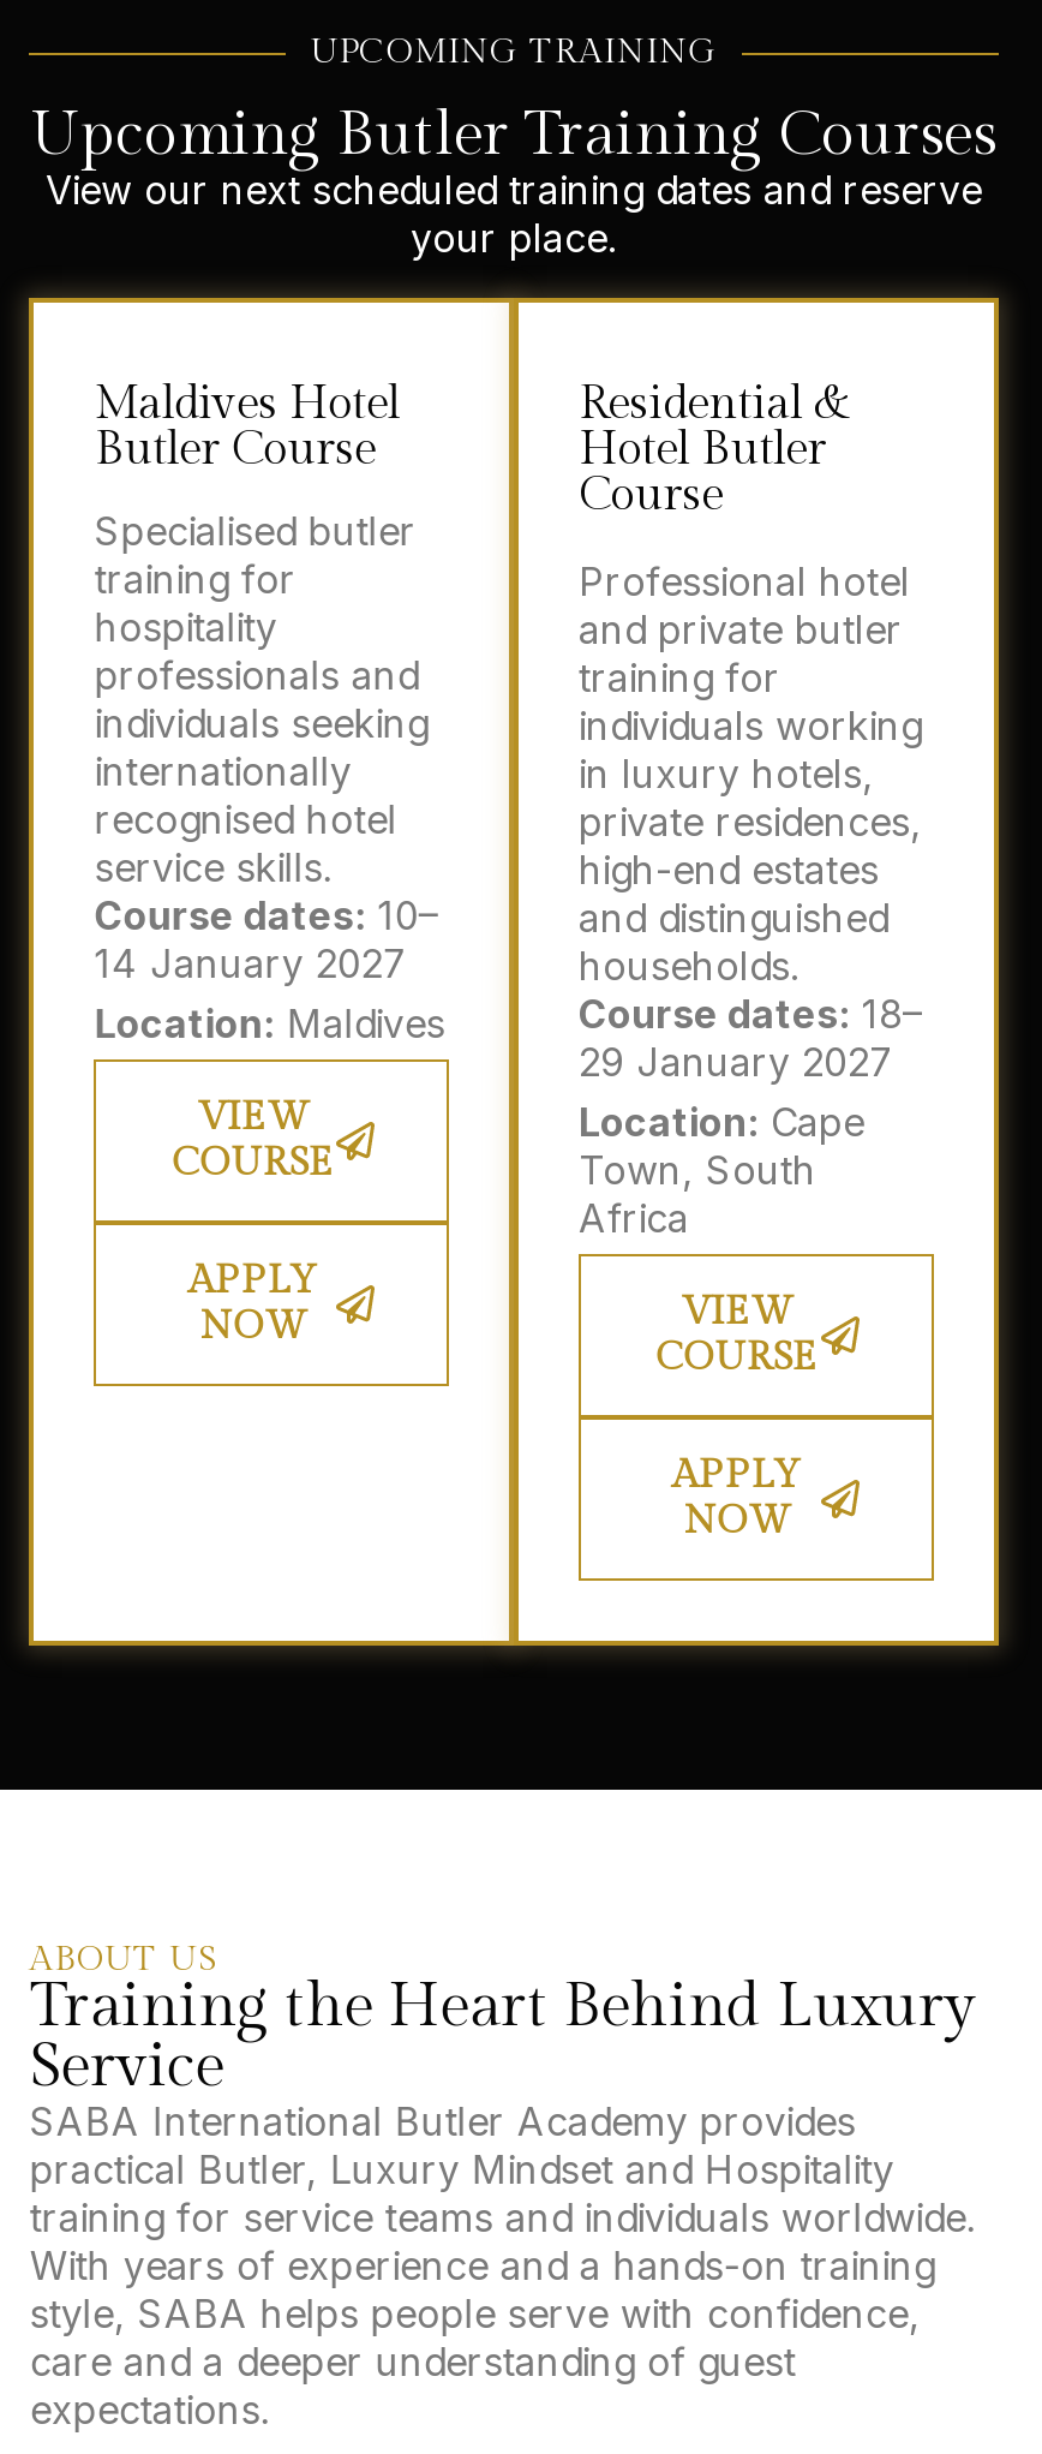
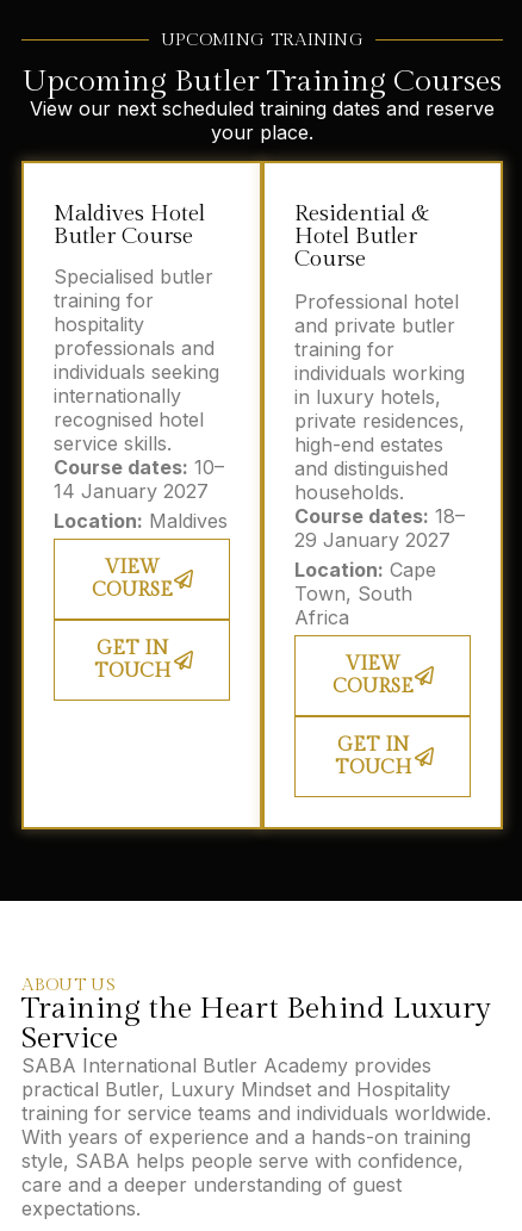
[188,1258,317,1349] APPLY | NOW -> [94,638,171,683] GET IN | TOUCH
[672,1453,801,1544] APPLY | NOW -> [335,734,411,780] GET IN | TOUCH

